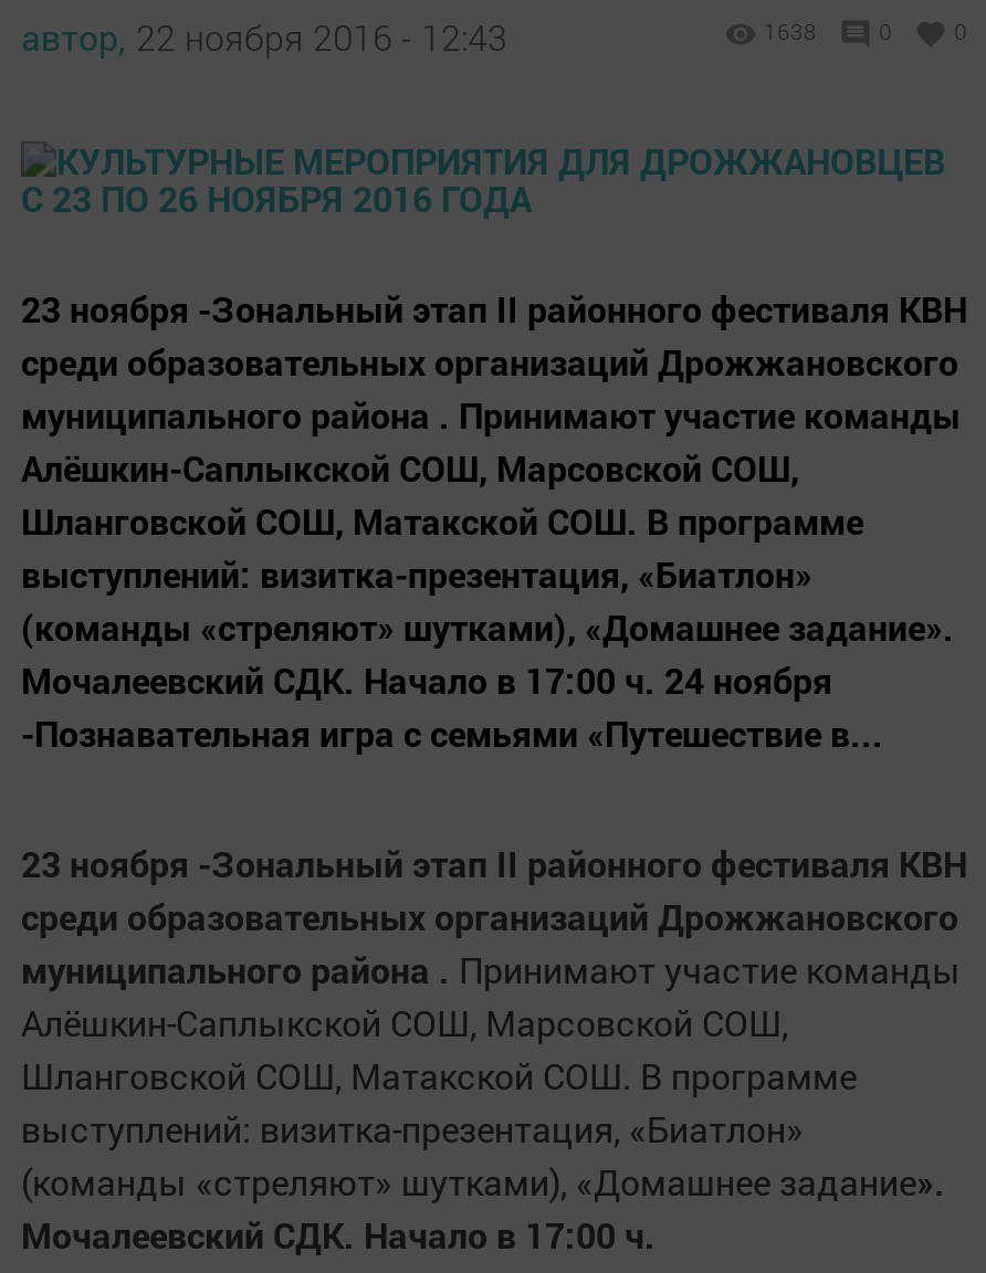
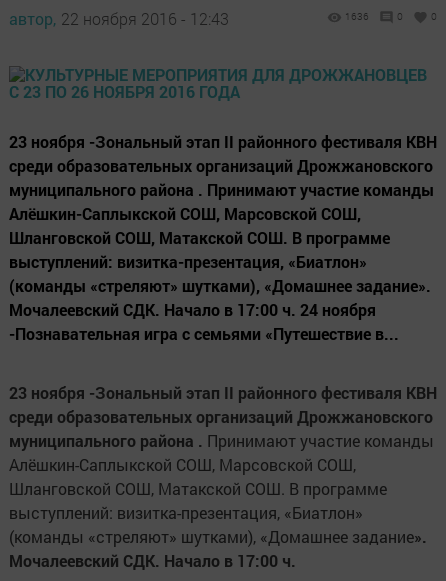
[764,18,817,47] 1638 -> [345,10,369,23] 1636

